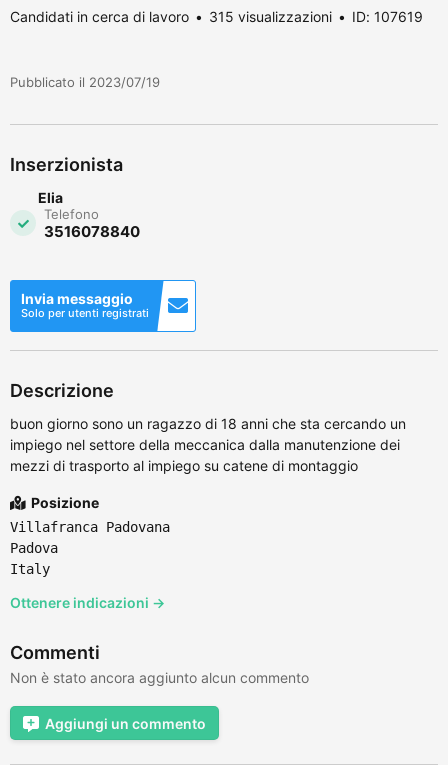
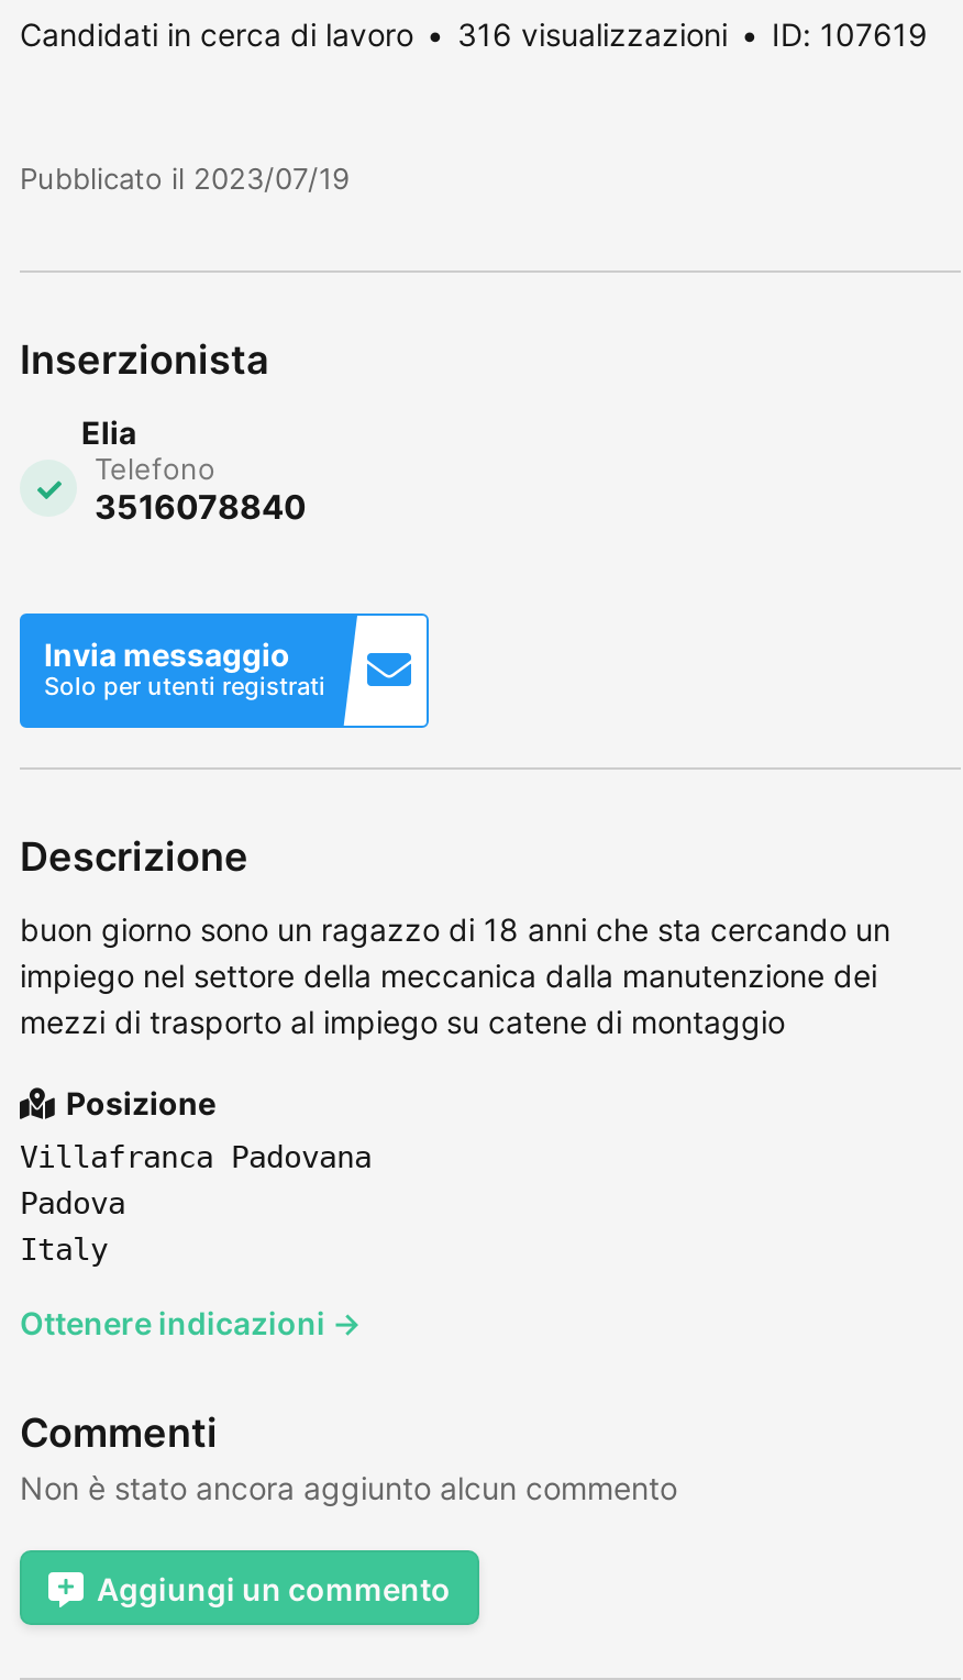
[209,8,332,25] 315 visualizzazioni -> [457,15,728,52] 316 visualizzazioni

